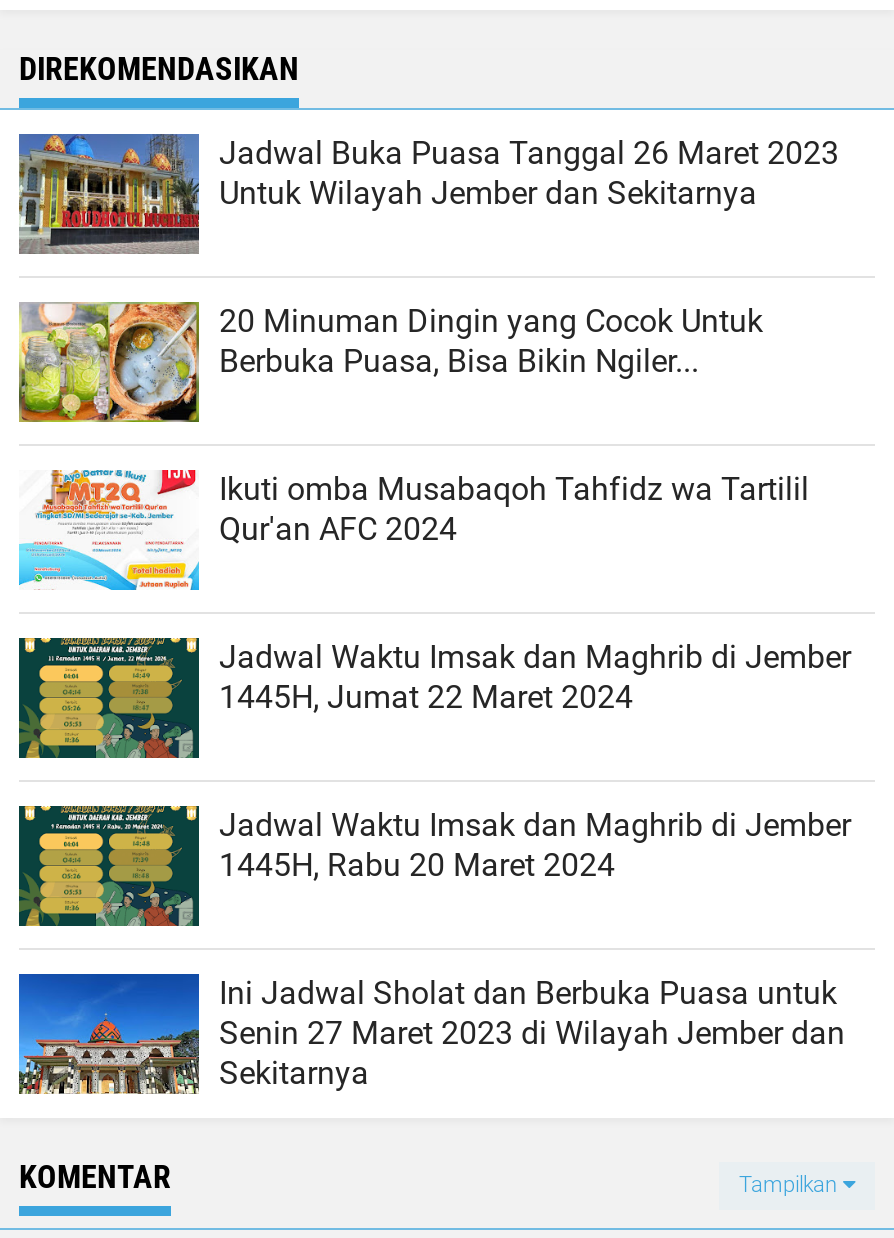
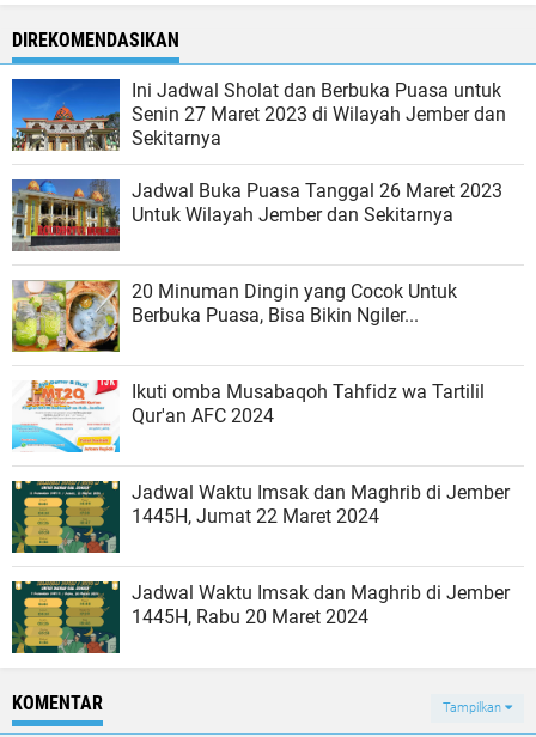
moved [15,132,851,884] -> [10,178,510,628]: [image] | Jadwal Buka Puasa Tanggal 26 Maret 2023 | Untuk Wilayah Jember dan Sekitarnya | ... | Jadwal Waktu Imsak dan Maghrib di Jember | 1445H, Rabu 20 Maret 2024
moved [17,972,845,1096] -> [11,79,506,151]: [image] | Ini Jadwal Sholat dan Berbuka Puasa untuk | Senin 27 Maret 2023 di Wilayah Jember dan | Sekitarnya

